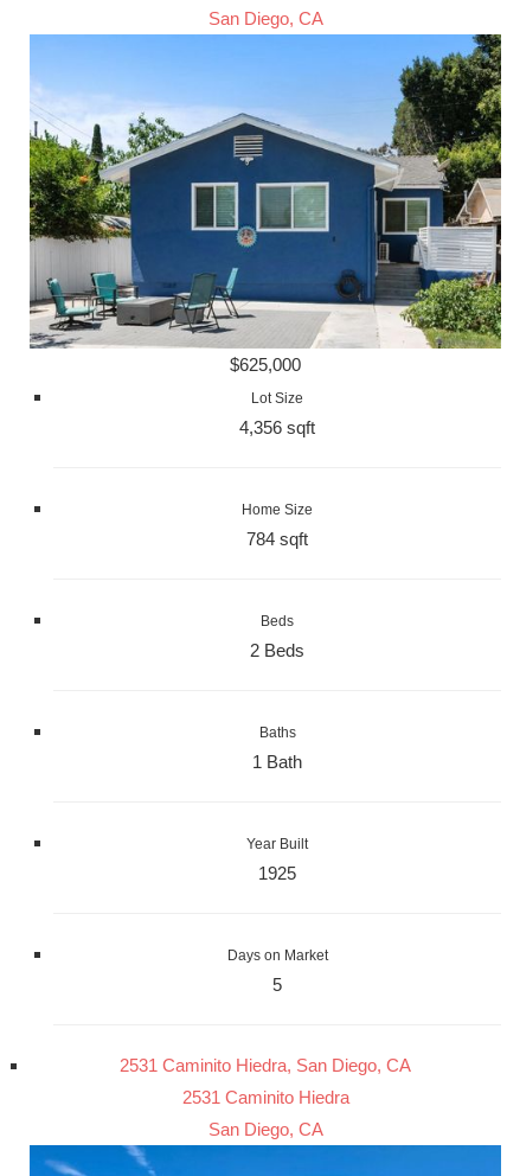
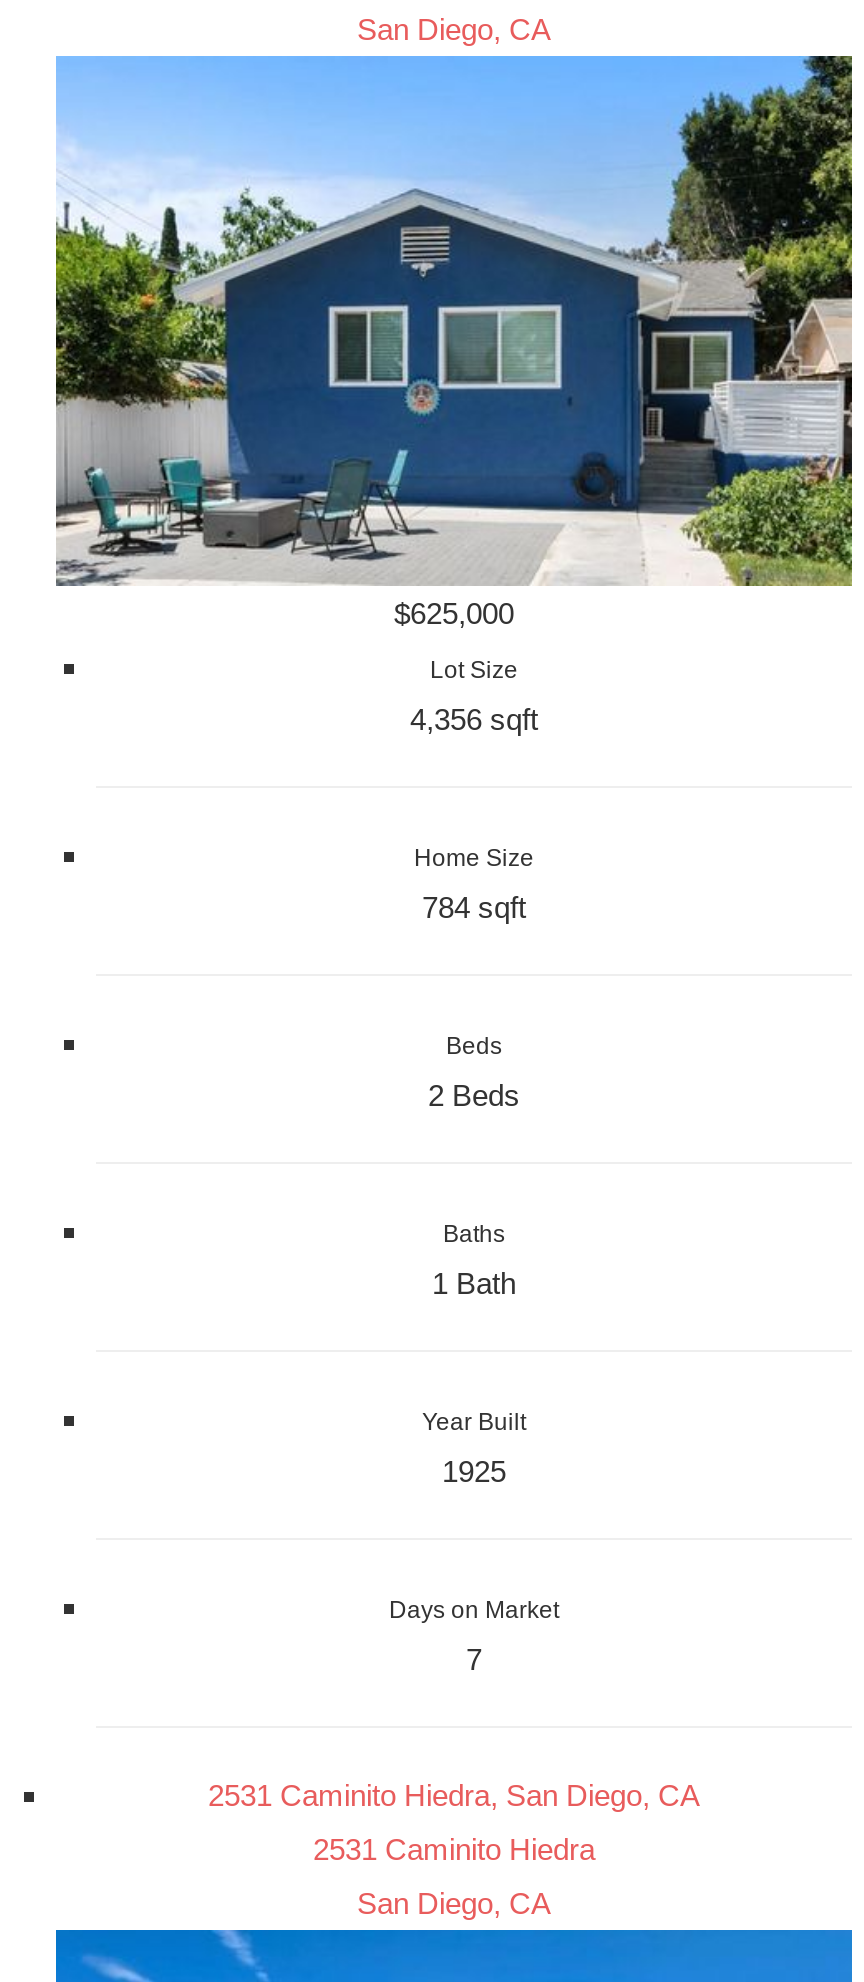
[272,974,282,995] 5 -> [466,1642,482,1676] 7

